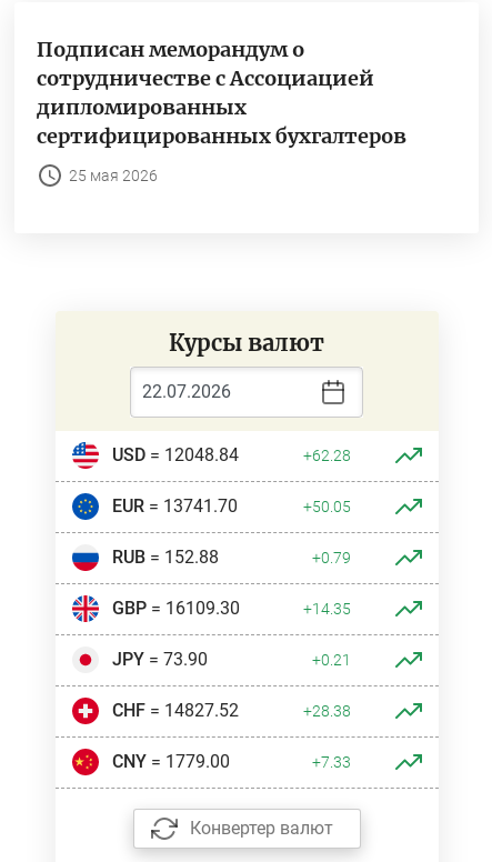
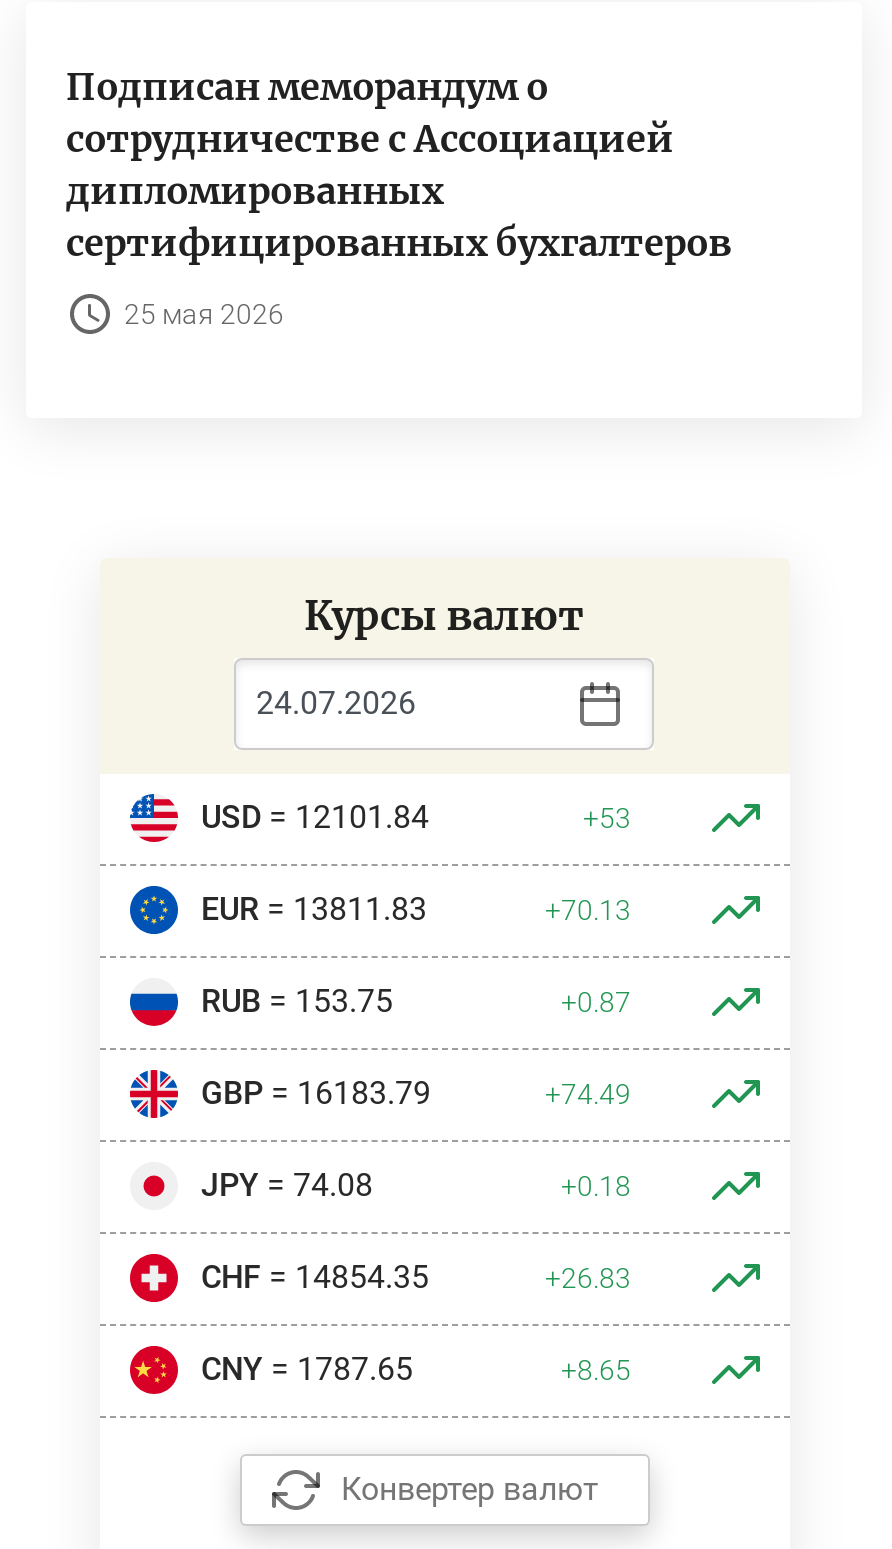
[112,444,238,466] USD = 12048.84 -> [201,798,429,836] USD = 12101.84
[303,447,350,464] +62.28 -> [583,802,631,834] +53
[112,496,237,517] EUR = 13741.70 -> [201,890,427,928] EUR = 13811.83
[303,498,350,516] +50.05 -> [545,894,631,926] +70.13
[112,547,218,568] RUB = 152.88 -> [201,982,393,1020] RUB = 153.75
[312,549,350,567] +0.79 -> [561,986,631,1018] +0.87
[112,598,239,619] GBP = 16109.30 -> [201,1074,431,1112] GBP = 16183.79
[303,600,350,618] +14.35 -> [545,1078,631,1110] +74.49
[112,649,207,670] JPY = 73.90 -> [201,1166,373,1204] JPY = 74.08
[312,651,350,669] +0.21 -> [561,1170,631,1202] +0.18
[112,700,238,721] CHF = 14827.52 -> [201,1258,429,1296] CHF = 14854.35
[303,702,350,720] +28.38 -> [545,1262,631,1294] +26.83
[112,751,229,772] CNY = 1779.00 -> [201,1350,413,1388] CNY = 1787.65
[312,753,350,771] +7.33 -> [561,1354,631,1386] +8.65

